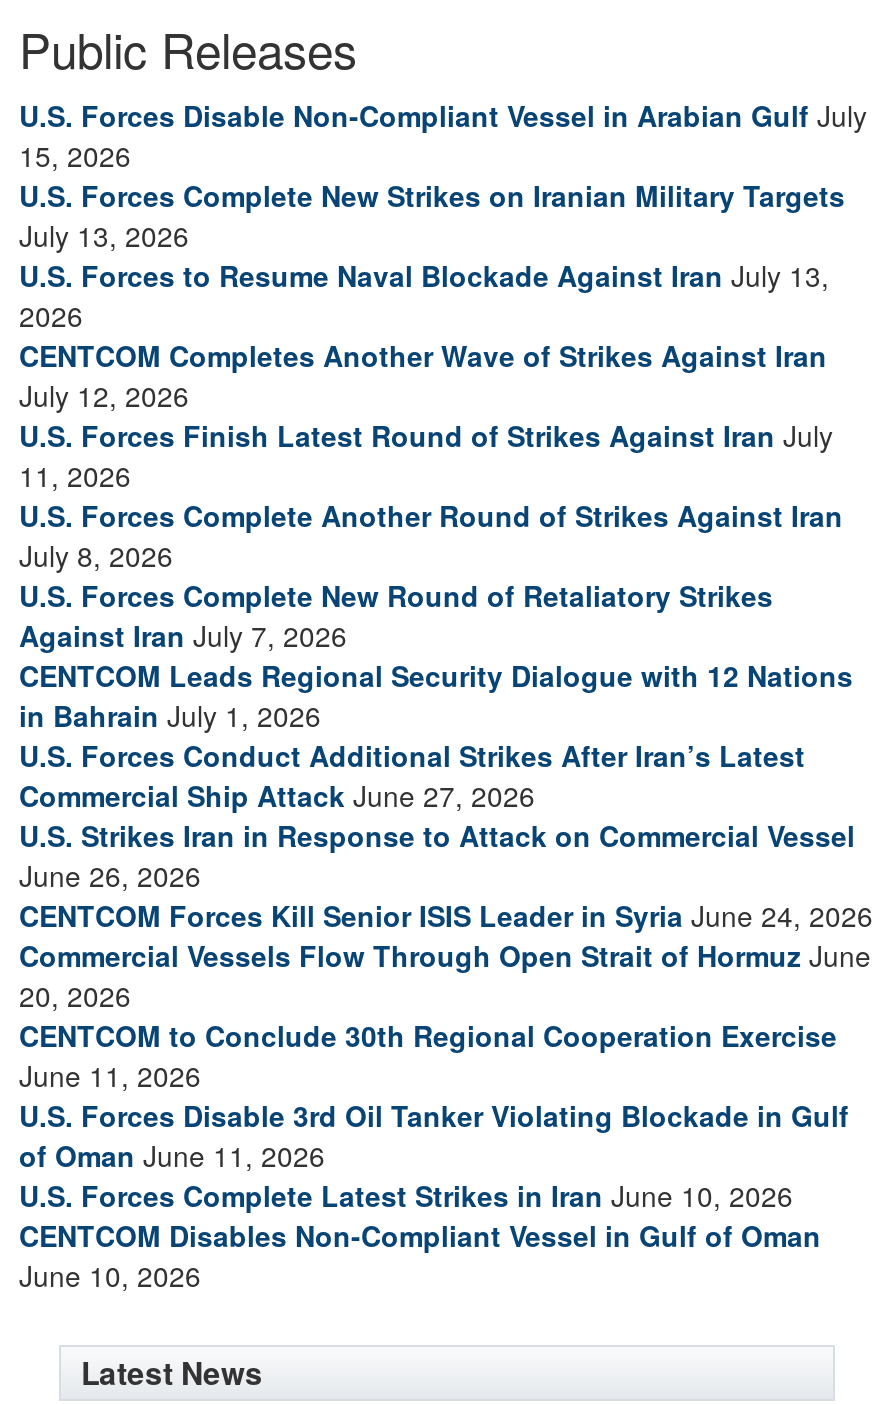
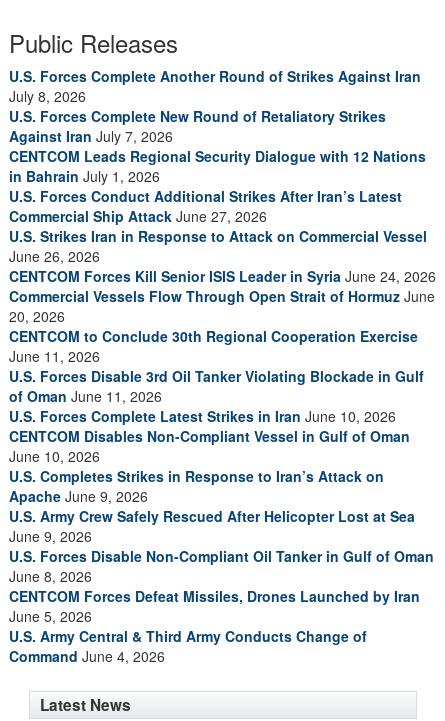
[19,95,867,495] U.S. Forces Disable Non-Compliant Vessel in Arabian Gulf July | 15, 2026 | U.S. Forces Complete New Strikes on Iranian Military Targets | July 13, 2026 | U.S. Forces to Resume Naval Blockade Against Iran July 13, | 2026 | CENTCOM Completes Another Wave of Strikes Against Iran | July 12, 2026 | U.S. Forces Finish Latest Round of Strikes Against Iran July | 11, 2026 -> none
moved [19,495,873,1295] -> [9,66,436,466]: U.S. Forces Complete Another Round of Strikes Against Iran | July 8, 2026 | U.S. Forces Complete New Round of Retaliatory Strikes | ... | CENTCOM Disables Non-Compliant Vessel in Gulf of Oman | June 10, 2026
none -> [9,466,434,666] U.S. Completes Strikes in Response to Iran’s Attack on | Apache June 9, 2026 | U.S. Army Crew Safely Rescued After Helicopter Lost at Sea | June 9, 2026 | U.S. Forces Disable Non-Compliant Oil Tanker in Gulf of Oman | June 8, 2026 | CENTCOM Forces Defeat Missiles, Drones Launched by Iran | June 5, 2026 | U.S. Army Central & Third Army Conducts Change of | Command June 4, 2026

